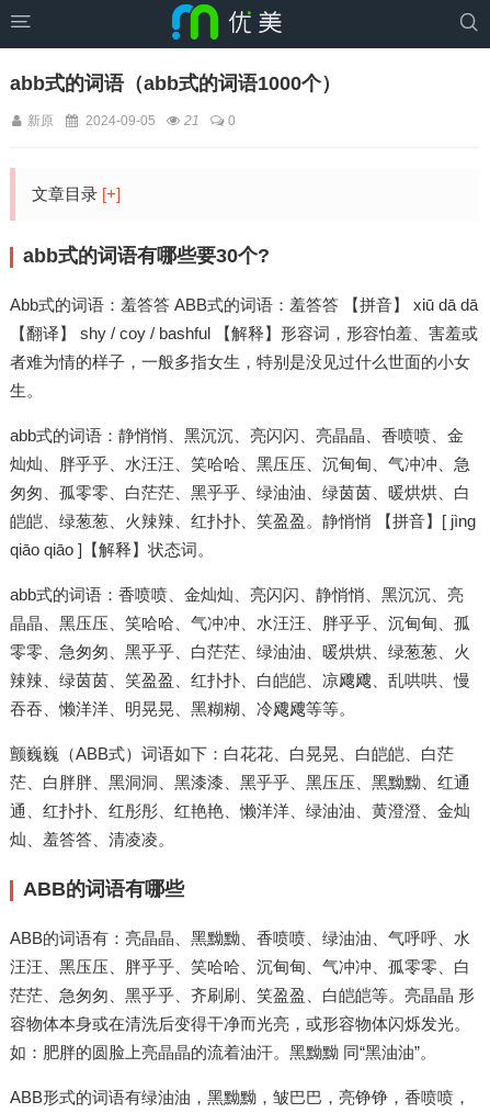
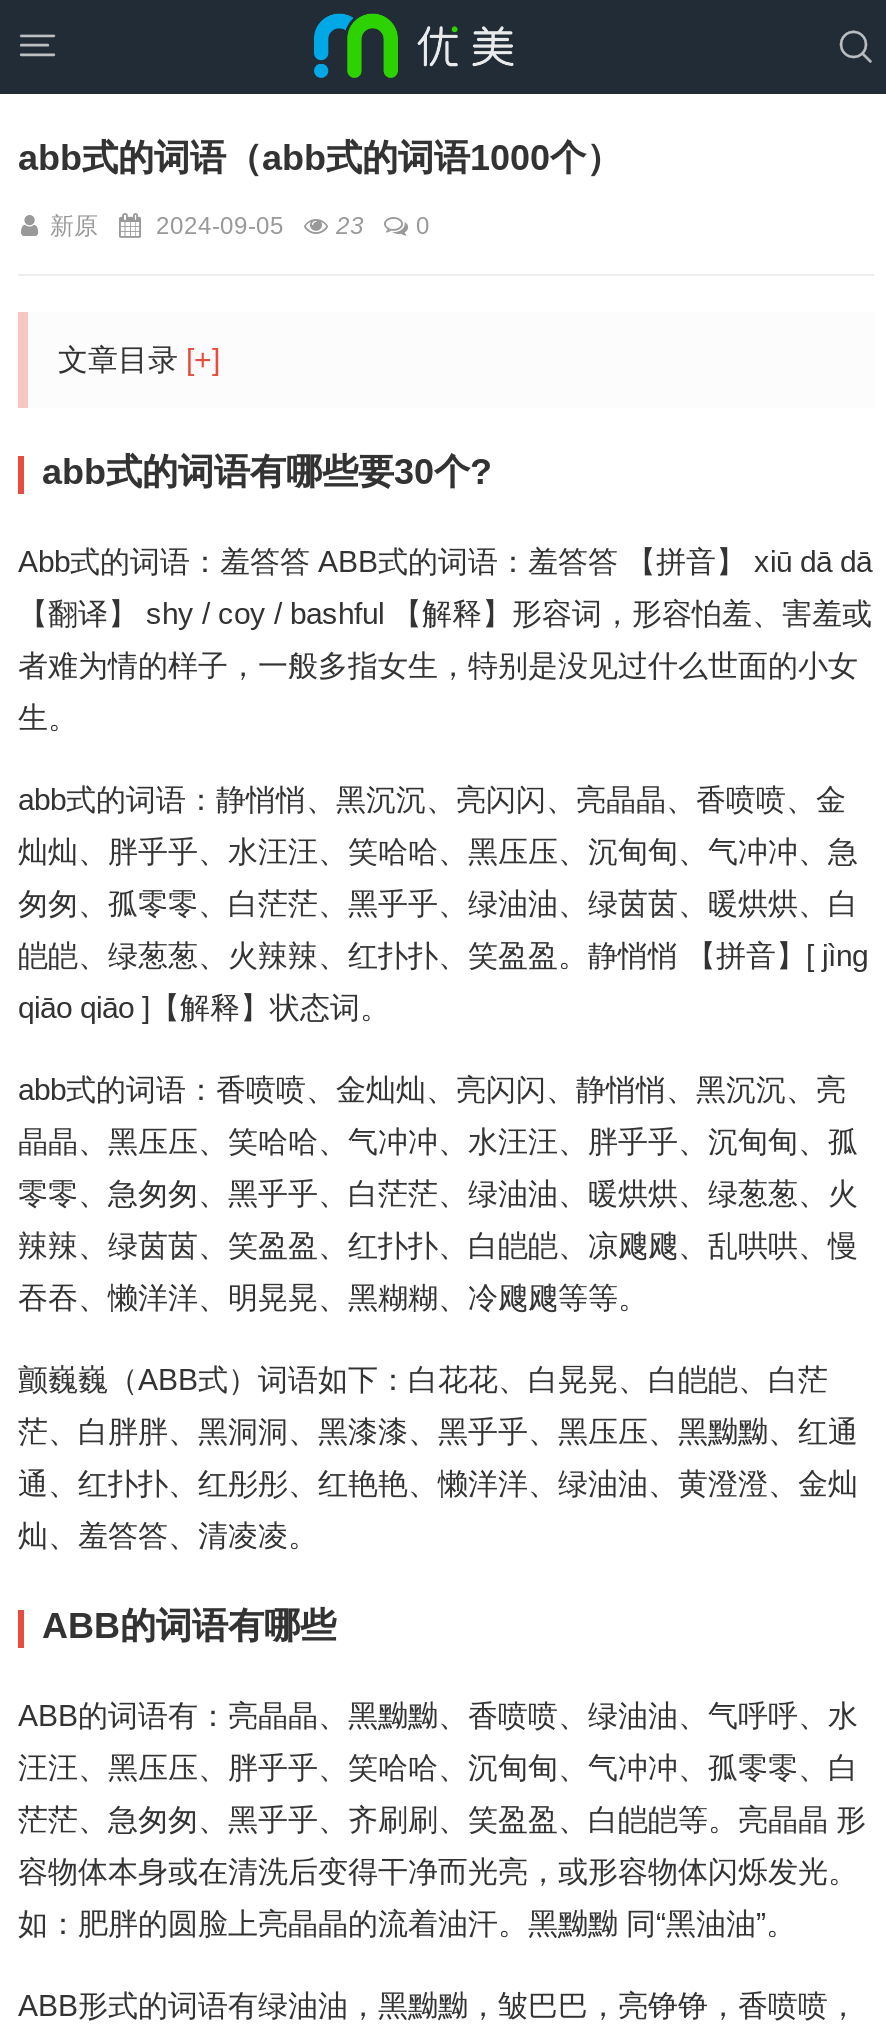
[27,113,236,128] 新原 2024-09-05 21 0 -> [50,212,430,240] 新原 2024-09-05 23 0

